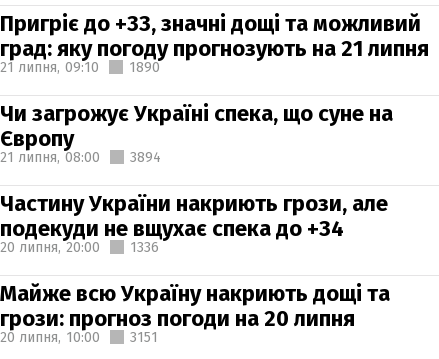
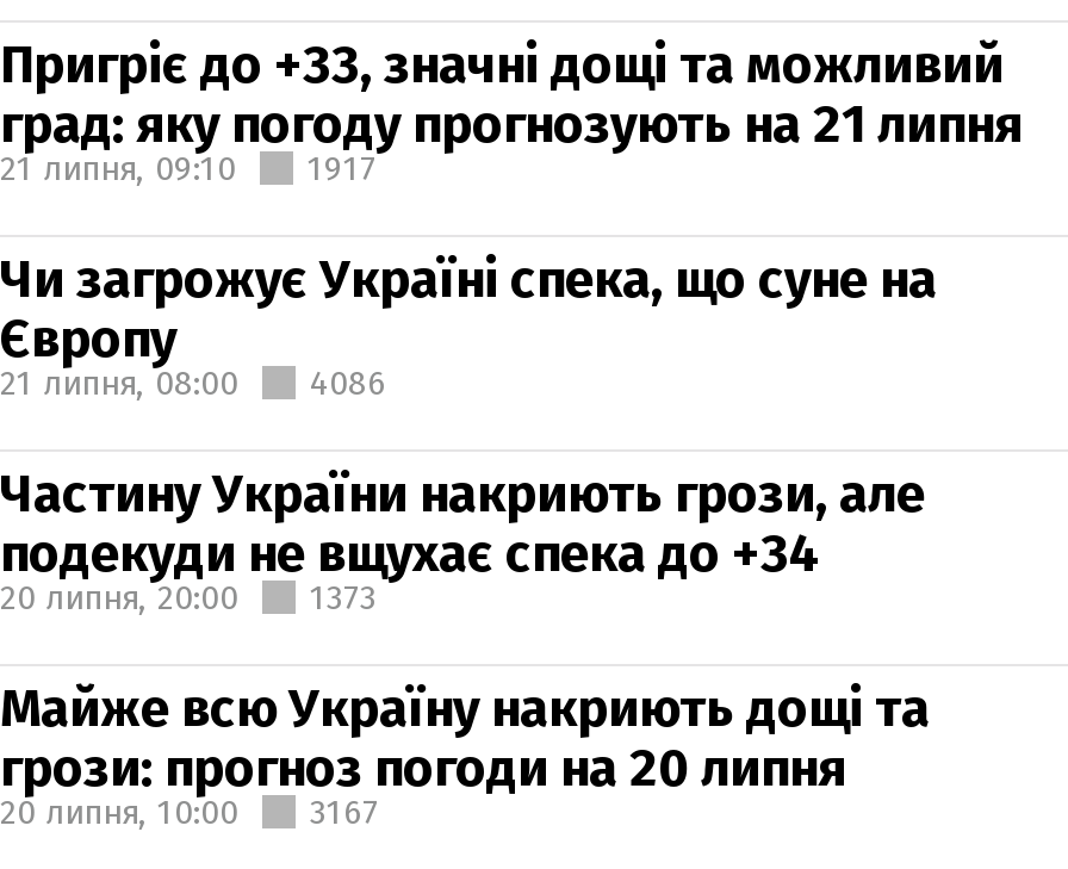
[129,58,160,75] 1890 -> [308,148,377,188] 1917
[0,148,161,165] 21 липня, 08:00 3894 -> [0,362,386,403] 21 липня, 08:00 4086
[0,238,159,255] 20 липня, 20:00 1336 -> [0,577,377,617] 20 липня, 20:00 1373
[0,328,158,345] 20 липня, 10:00 3151 -> [0,792,379,832] 20 липня, 10:00 3167

